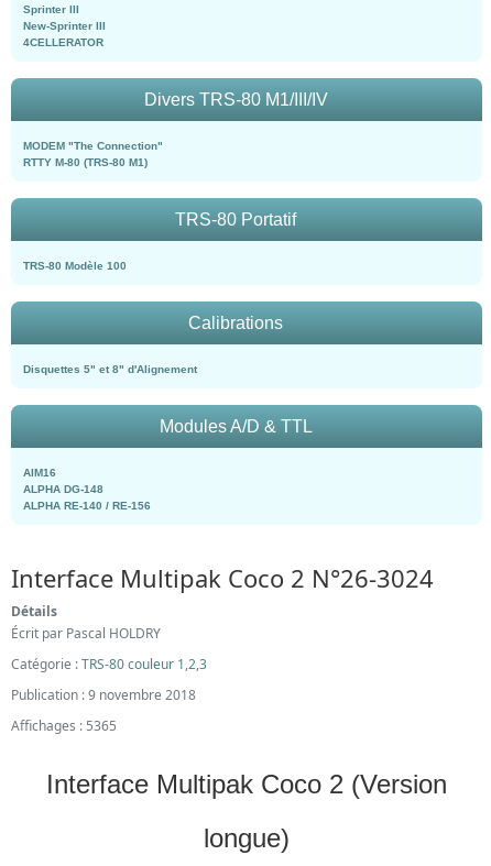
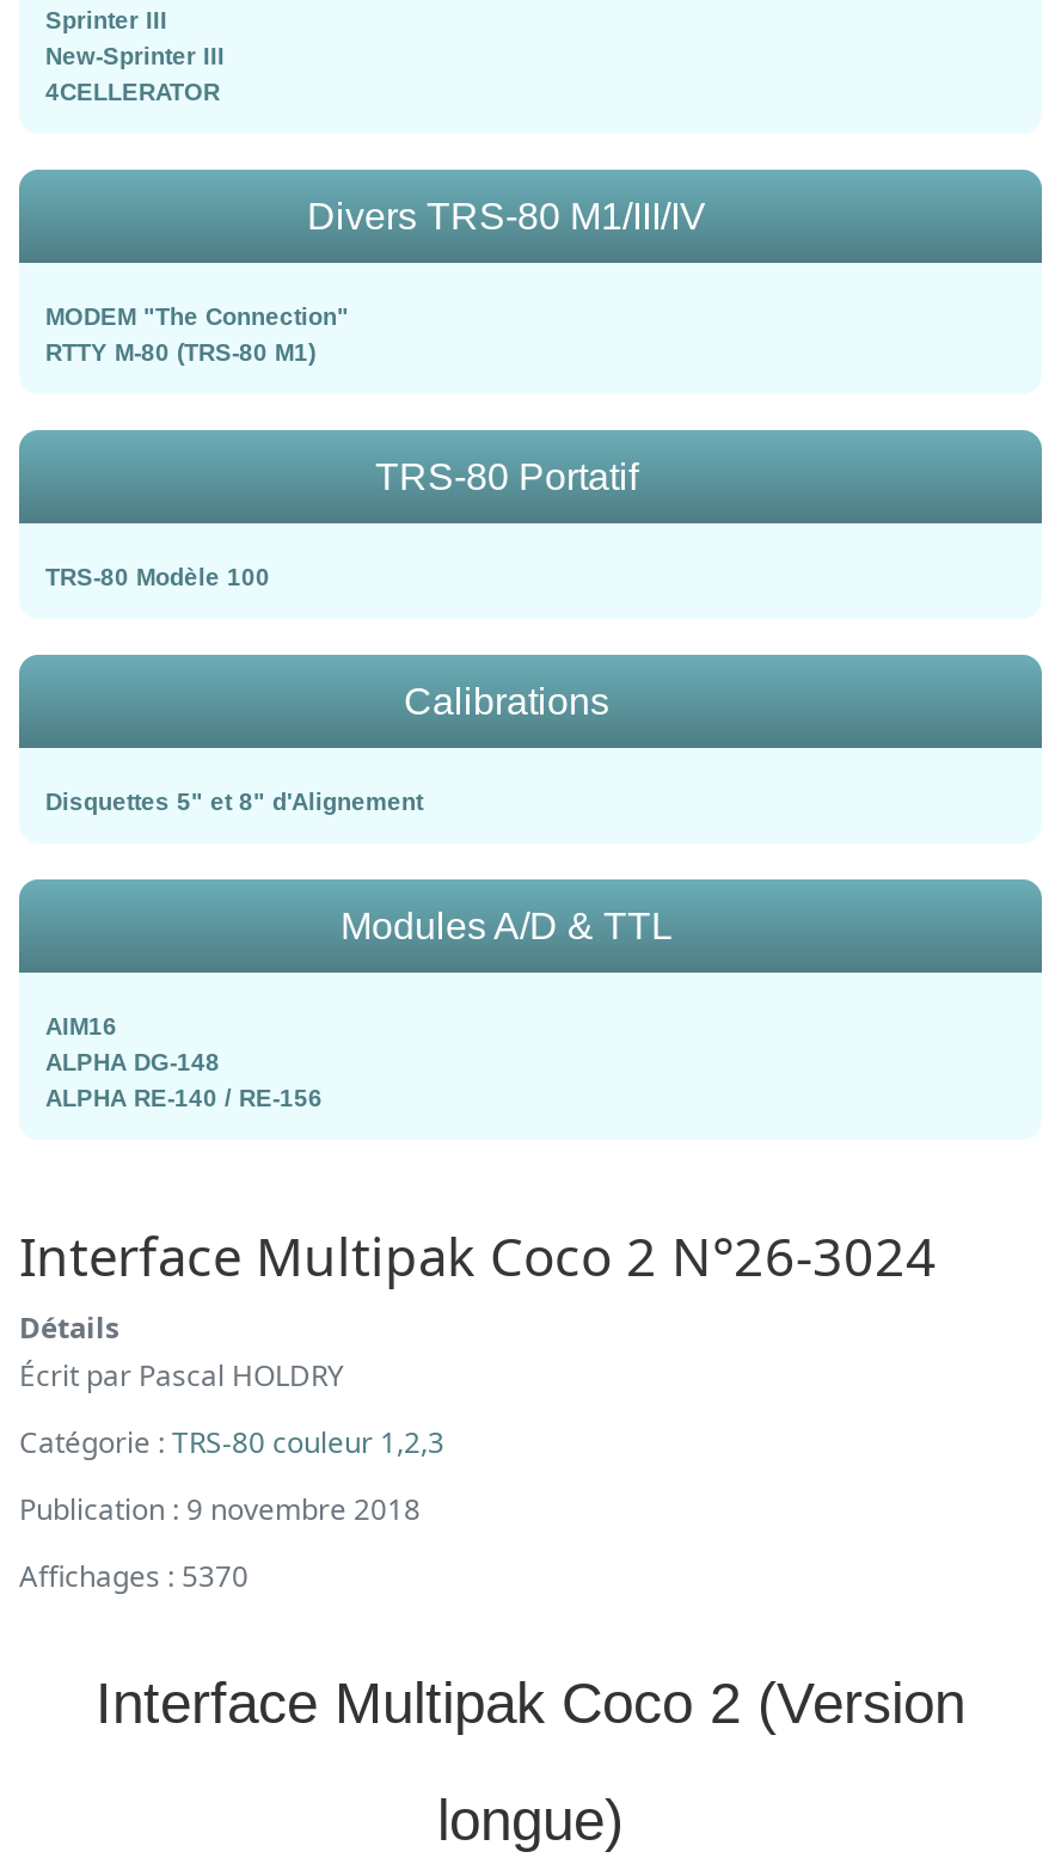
[11,716,117,735] Affichages : 5365 -> [19,1556,249,1596] Affichages : 5370

